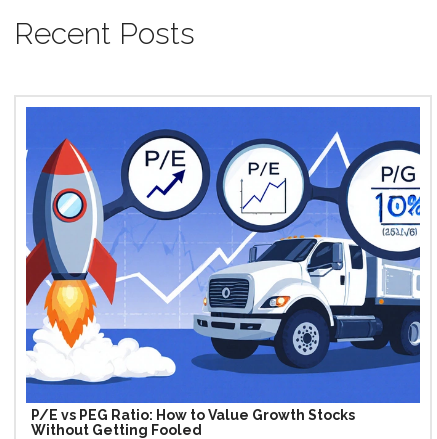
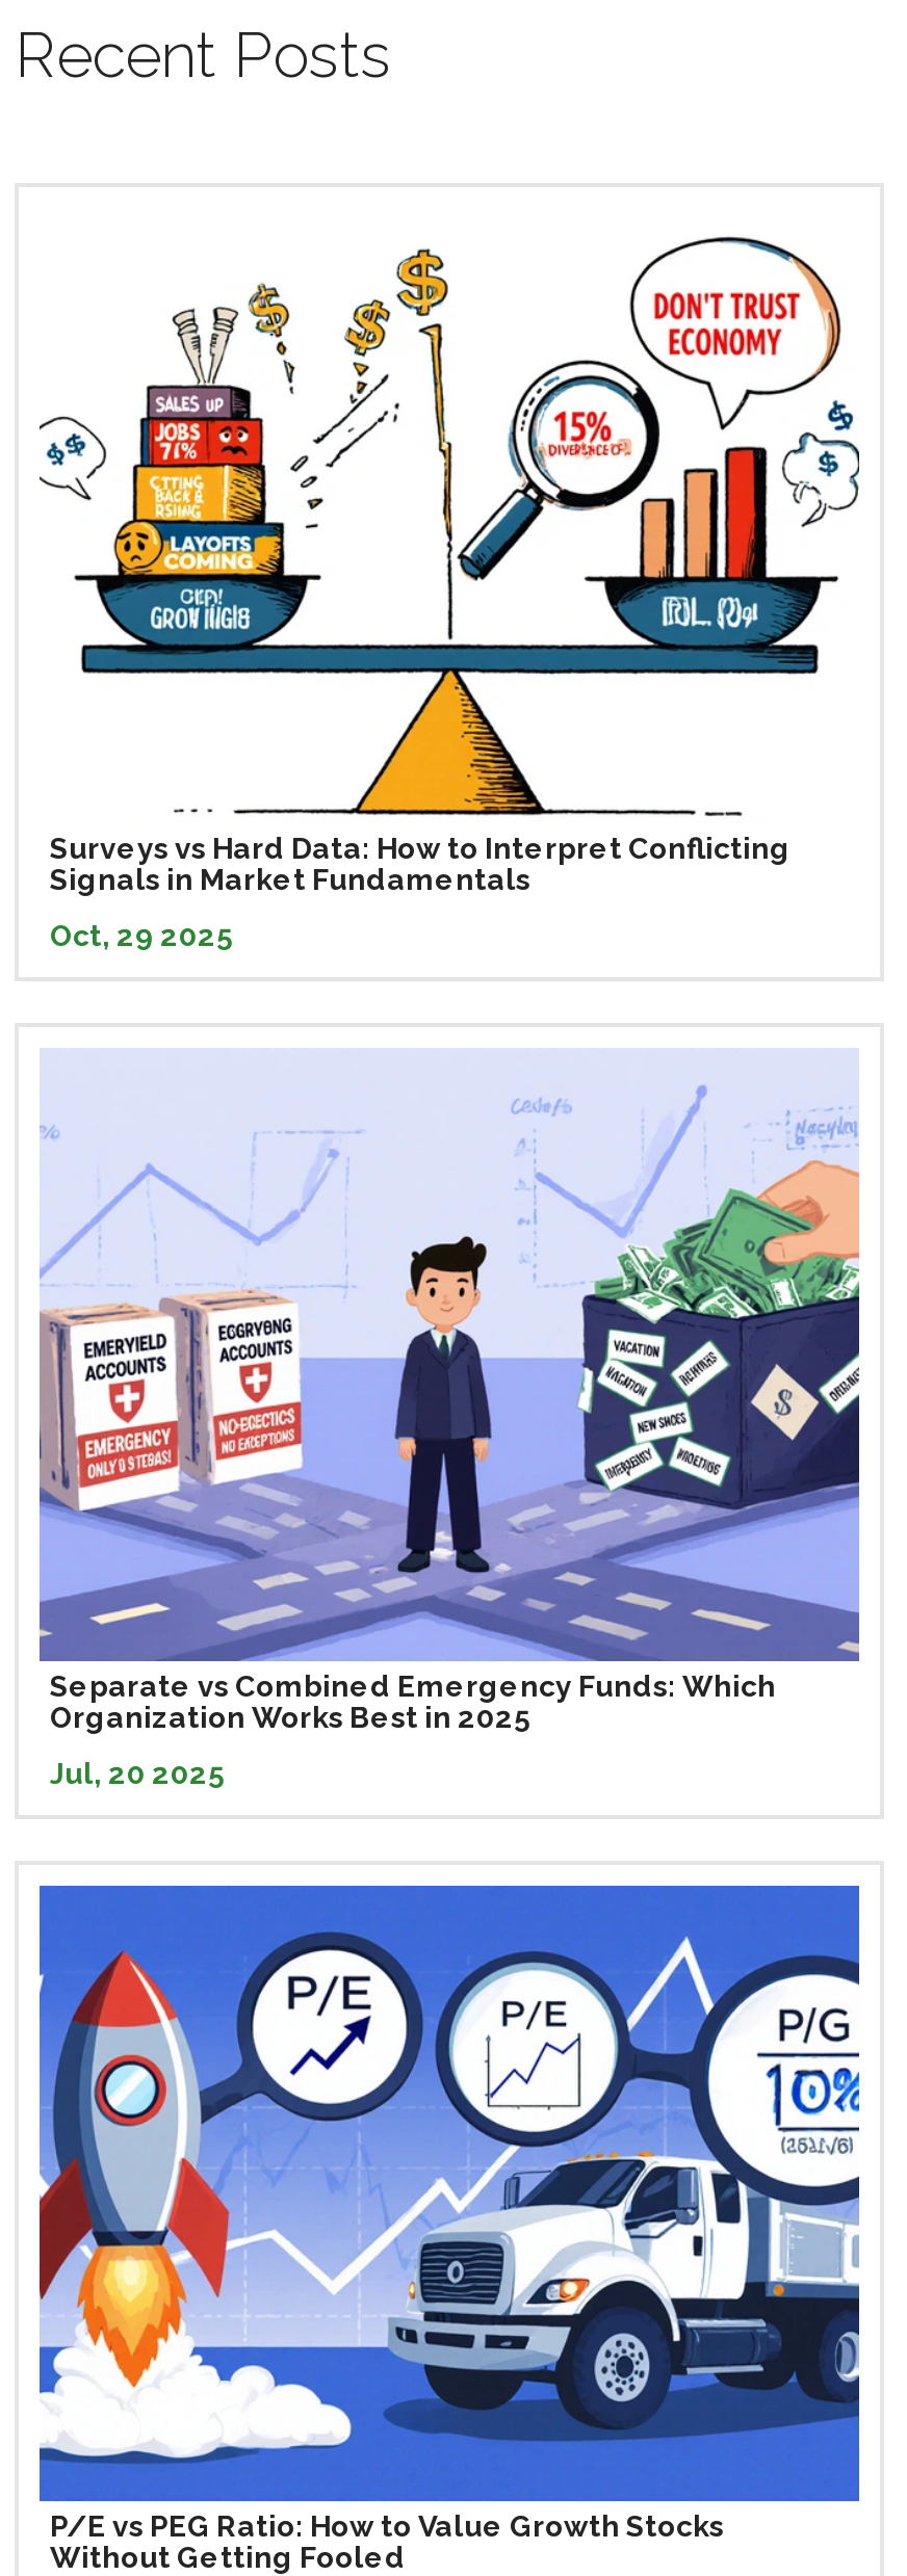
none -> [37,1050,861,1790] [image] | Separate vs Combined Emergency Funds: Which | Organization Works Best in 2025 | Jul, 20 2025
none -> [40,235,861,951] [image] | Surveys vs Hard Data: How to Interpret Conflicting | Signals in Market Fundamentals | Oct, 29 2025

